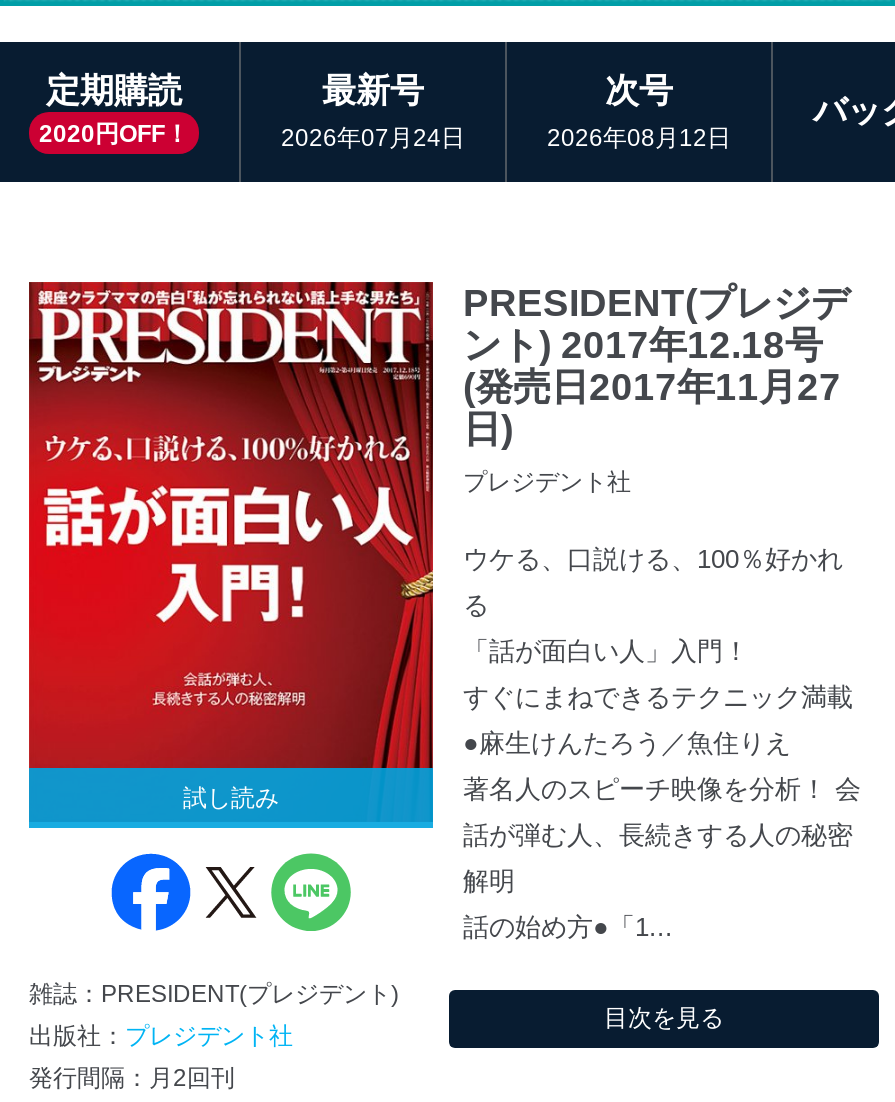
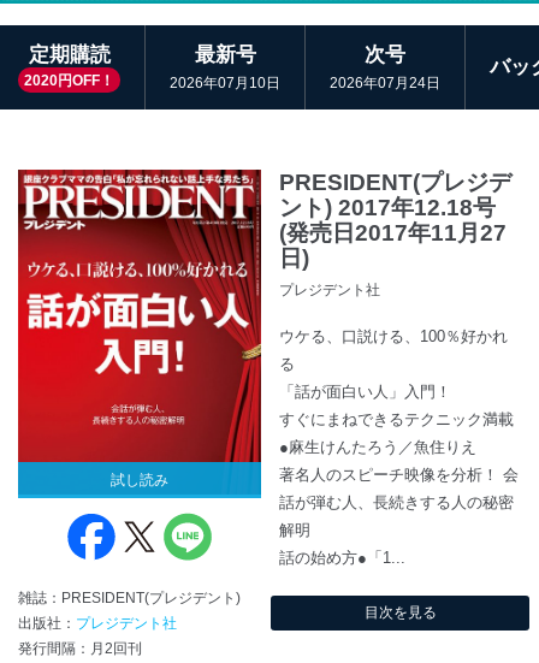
[281,124,465,150] 2026年07月24日 -> [170,75,280,90] 2026年07月10日
[547,124,731,150] 2026年08月12日 -> [330,75,440,90] 2026年07月24日

